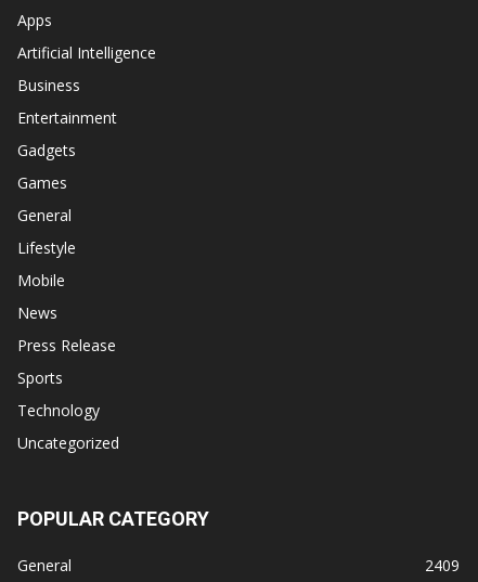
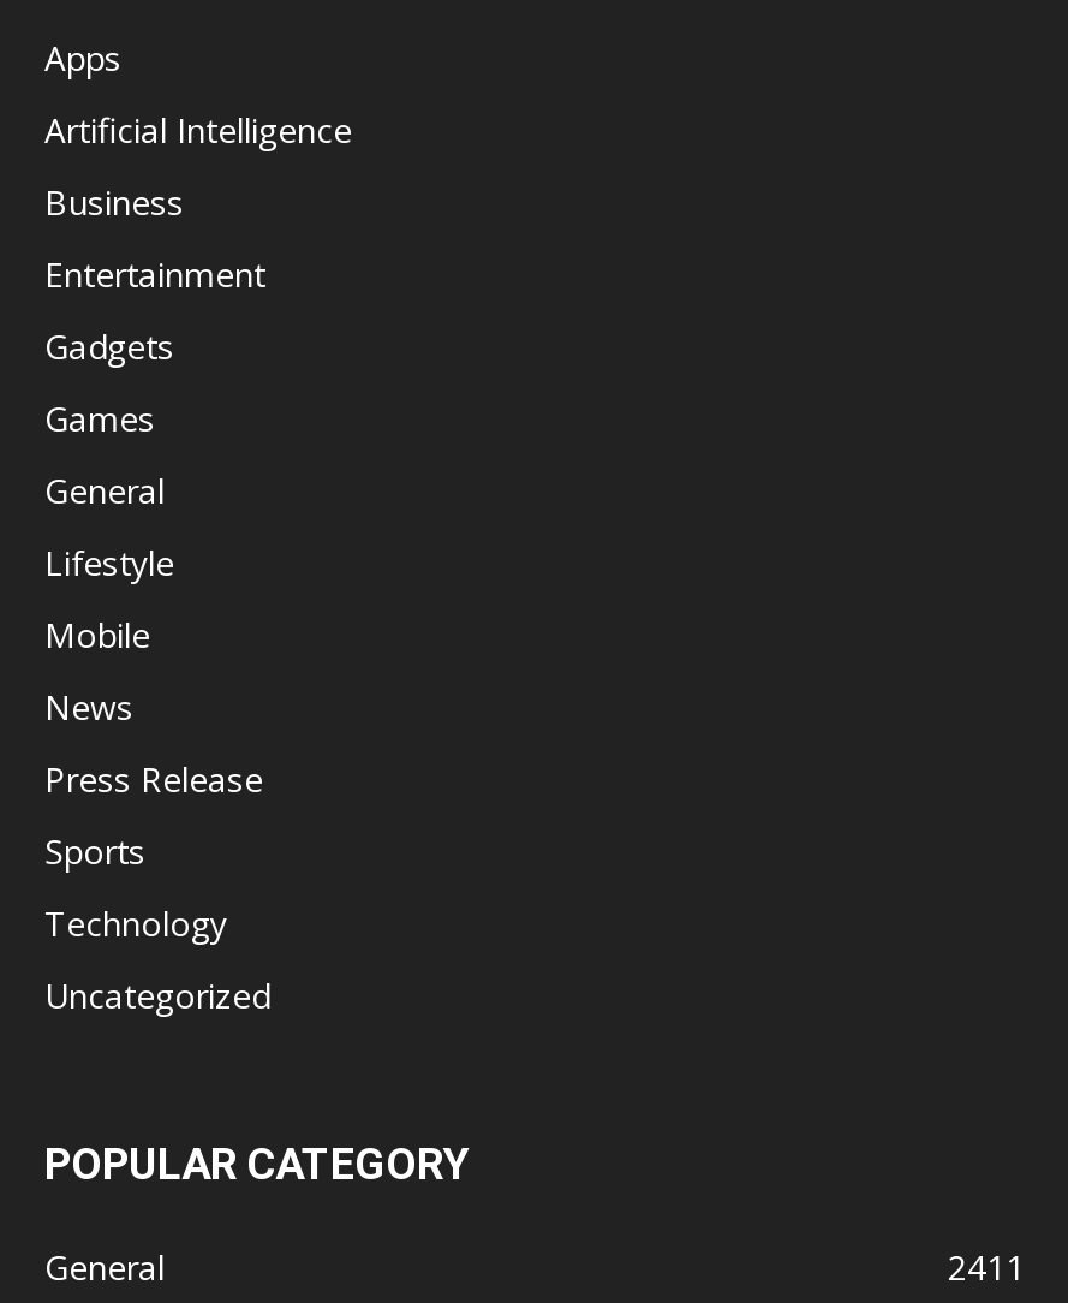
[425,555,460,575] 2409 -> [948,1244,1025,1290] 2411

